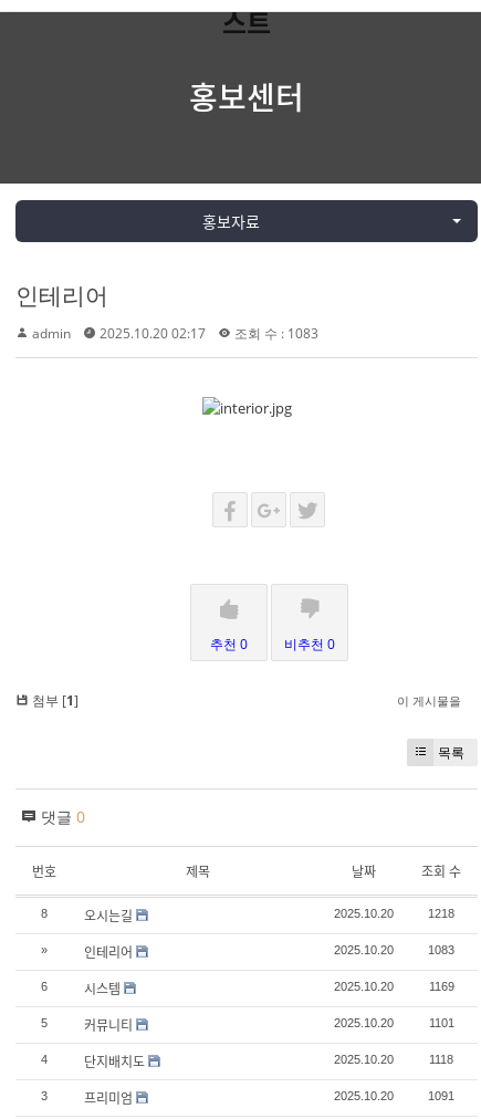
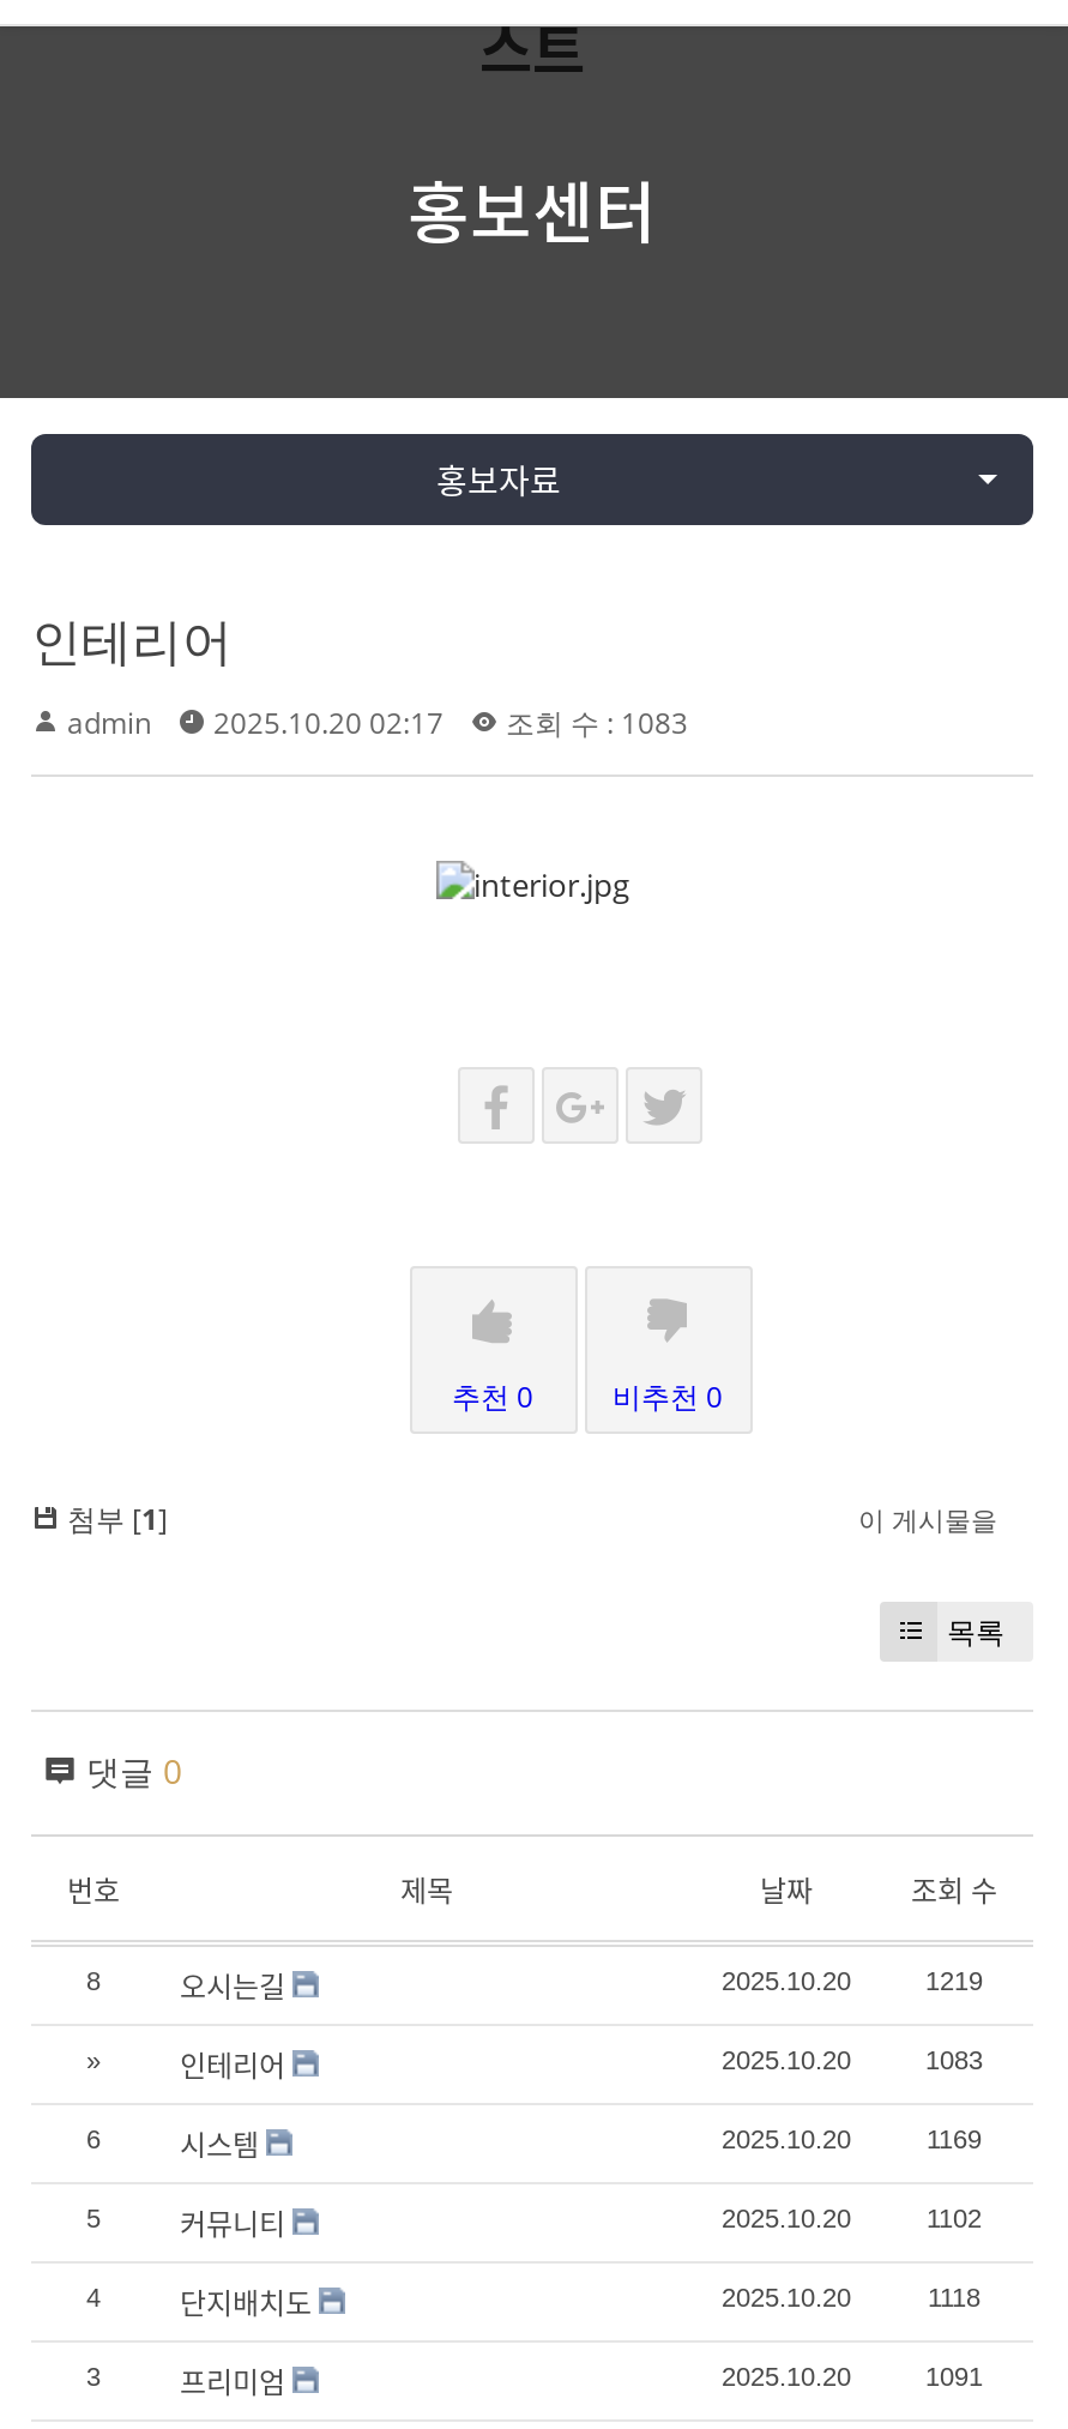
[428,907,454,920] 1218 -> [925,1966,983,1995] 1219
[428,1016,454,1029] 1101 -> [927,2204,982,2232] 1102

